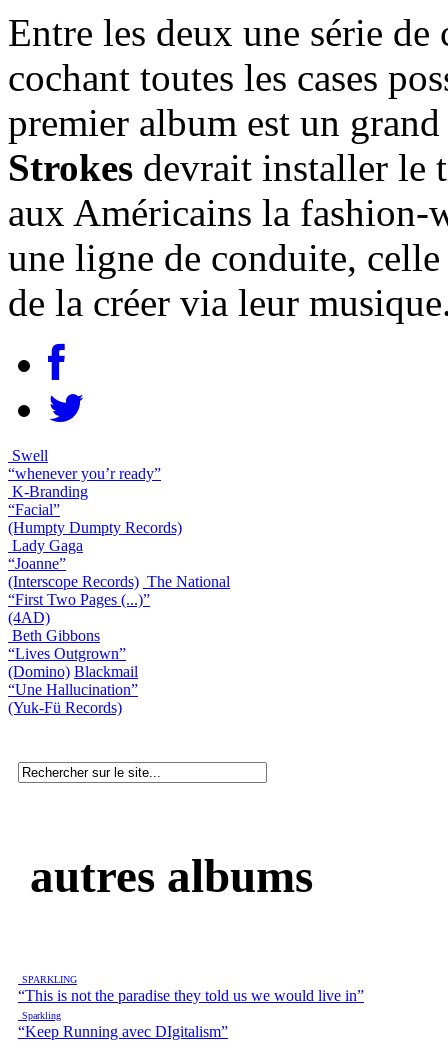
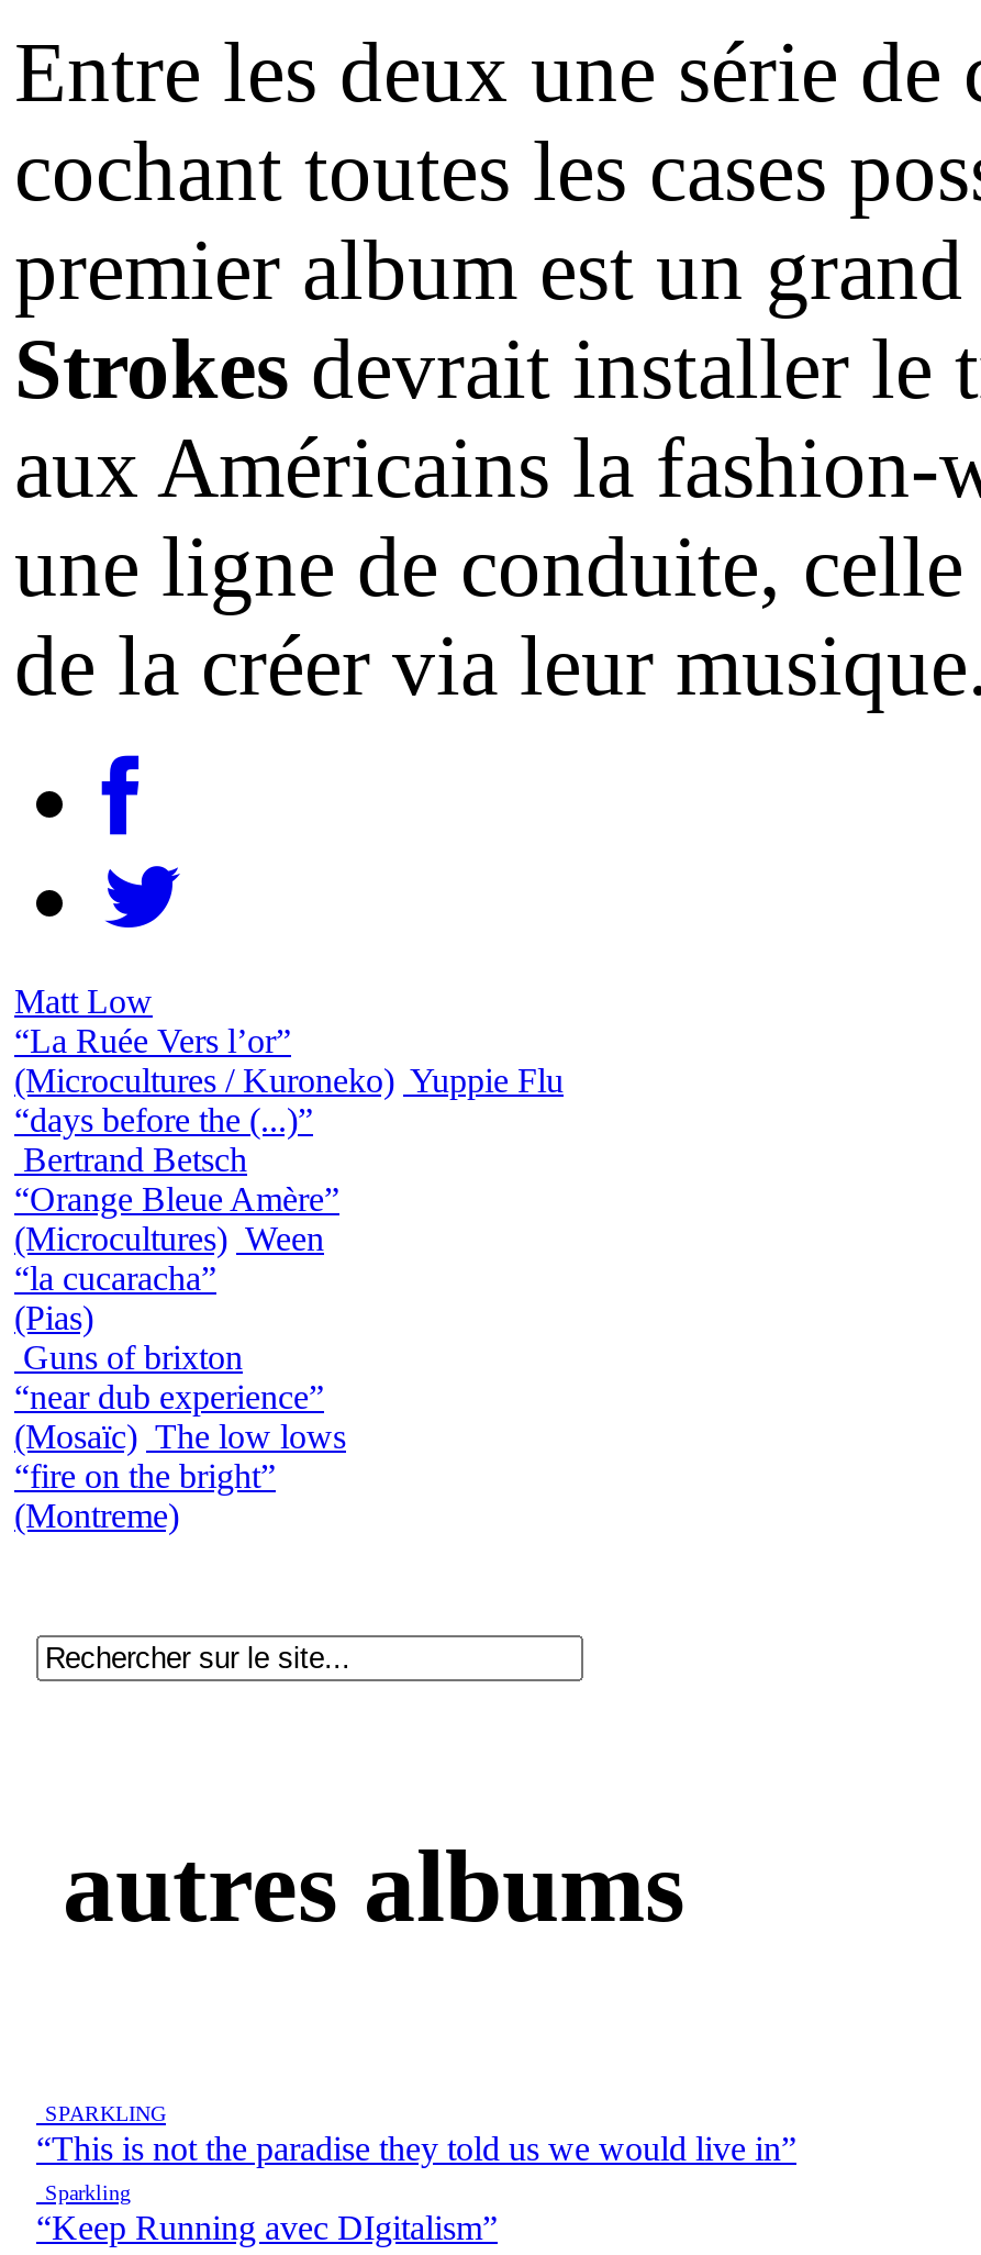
[8,446,230,715] Swell | “whenever you’r ready” | K-Branding | “Facial” | (Humpty Dumpty Records) | Lady Gaga | “Joanne” | (Interscope Records) The National | “First Two Pages (...)” | (4AD) | Beth Gibbons | “Lives Outgrown” | (Domino) Blackmail | “Une Hallucination” | (Yuk-Fü Records) -> [14,981,564,1533] Matt Low | “La Ruée Vers l’or” | (Microcultures / Kuroneko) Yuppie Flu | “days before the (...)” | Bertrand Betsch | “Orange Bleue Amère” | (Microcultures) Ween | “la cucaracha” | (Pias) | Guns of brixton | “near dub experience” | (Mosaïc) The low lows | “fire on the bright” | (Montreme)

